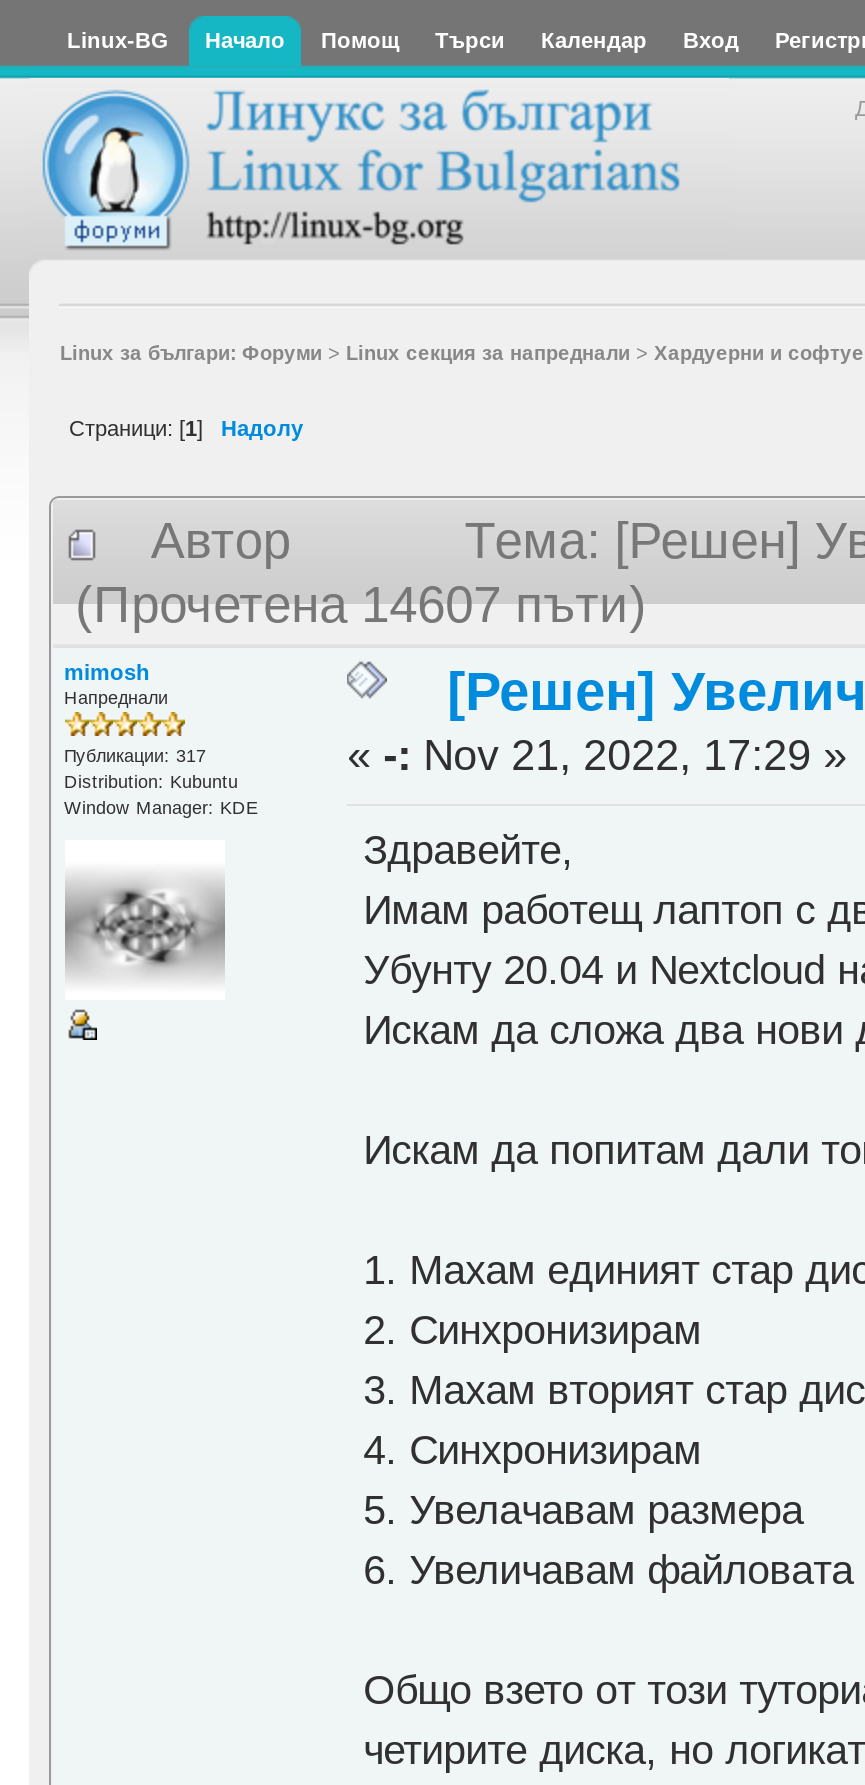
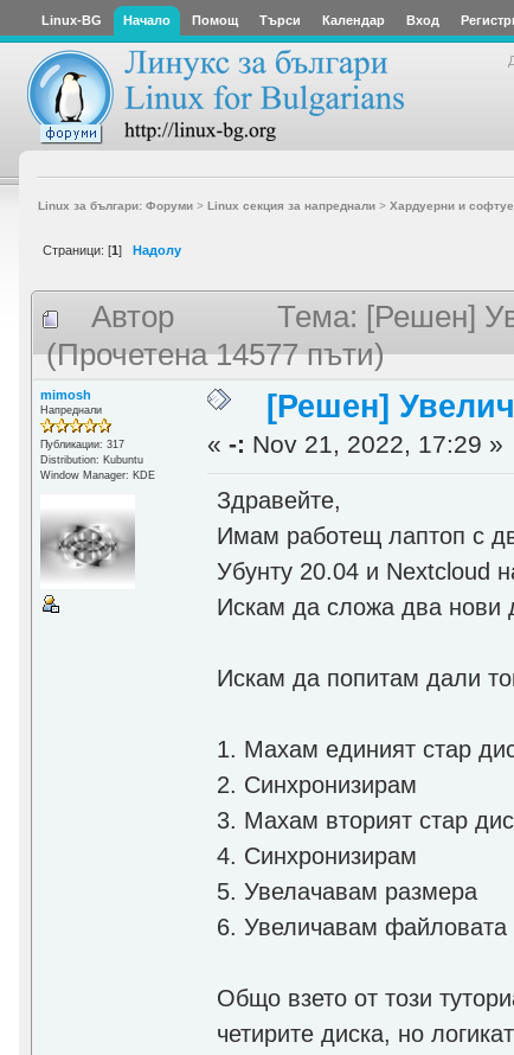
[61,576,647,632] (Прочетена 14607 пъти) -> [38,338,385,371] (Прочетена 14577 пъти)

